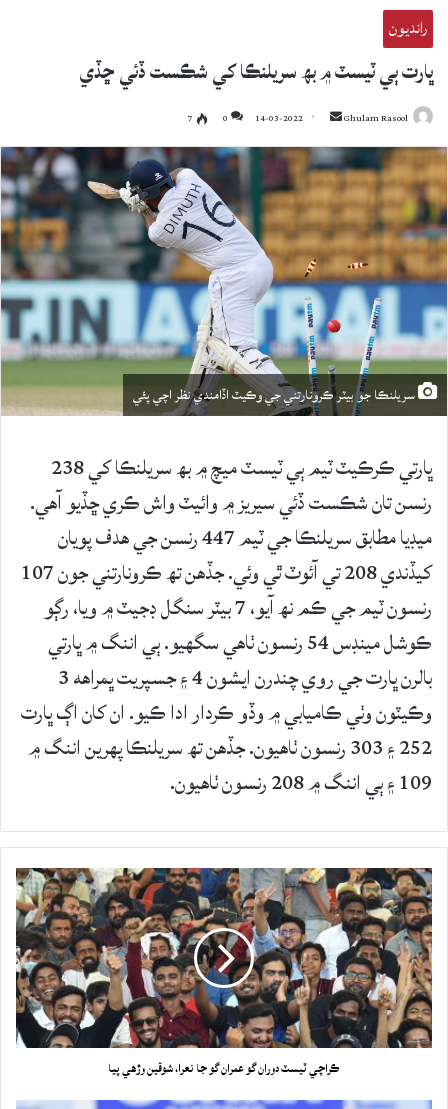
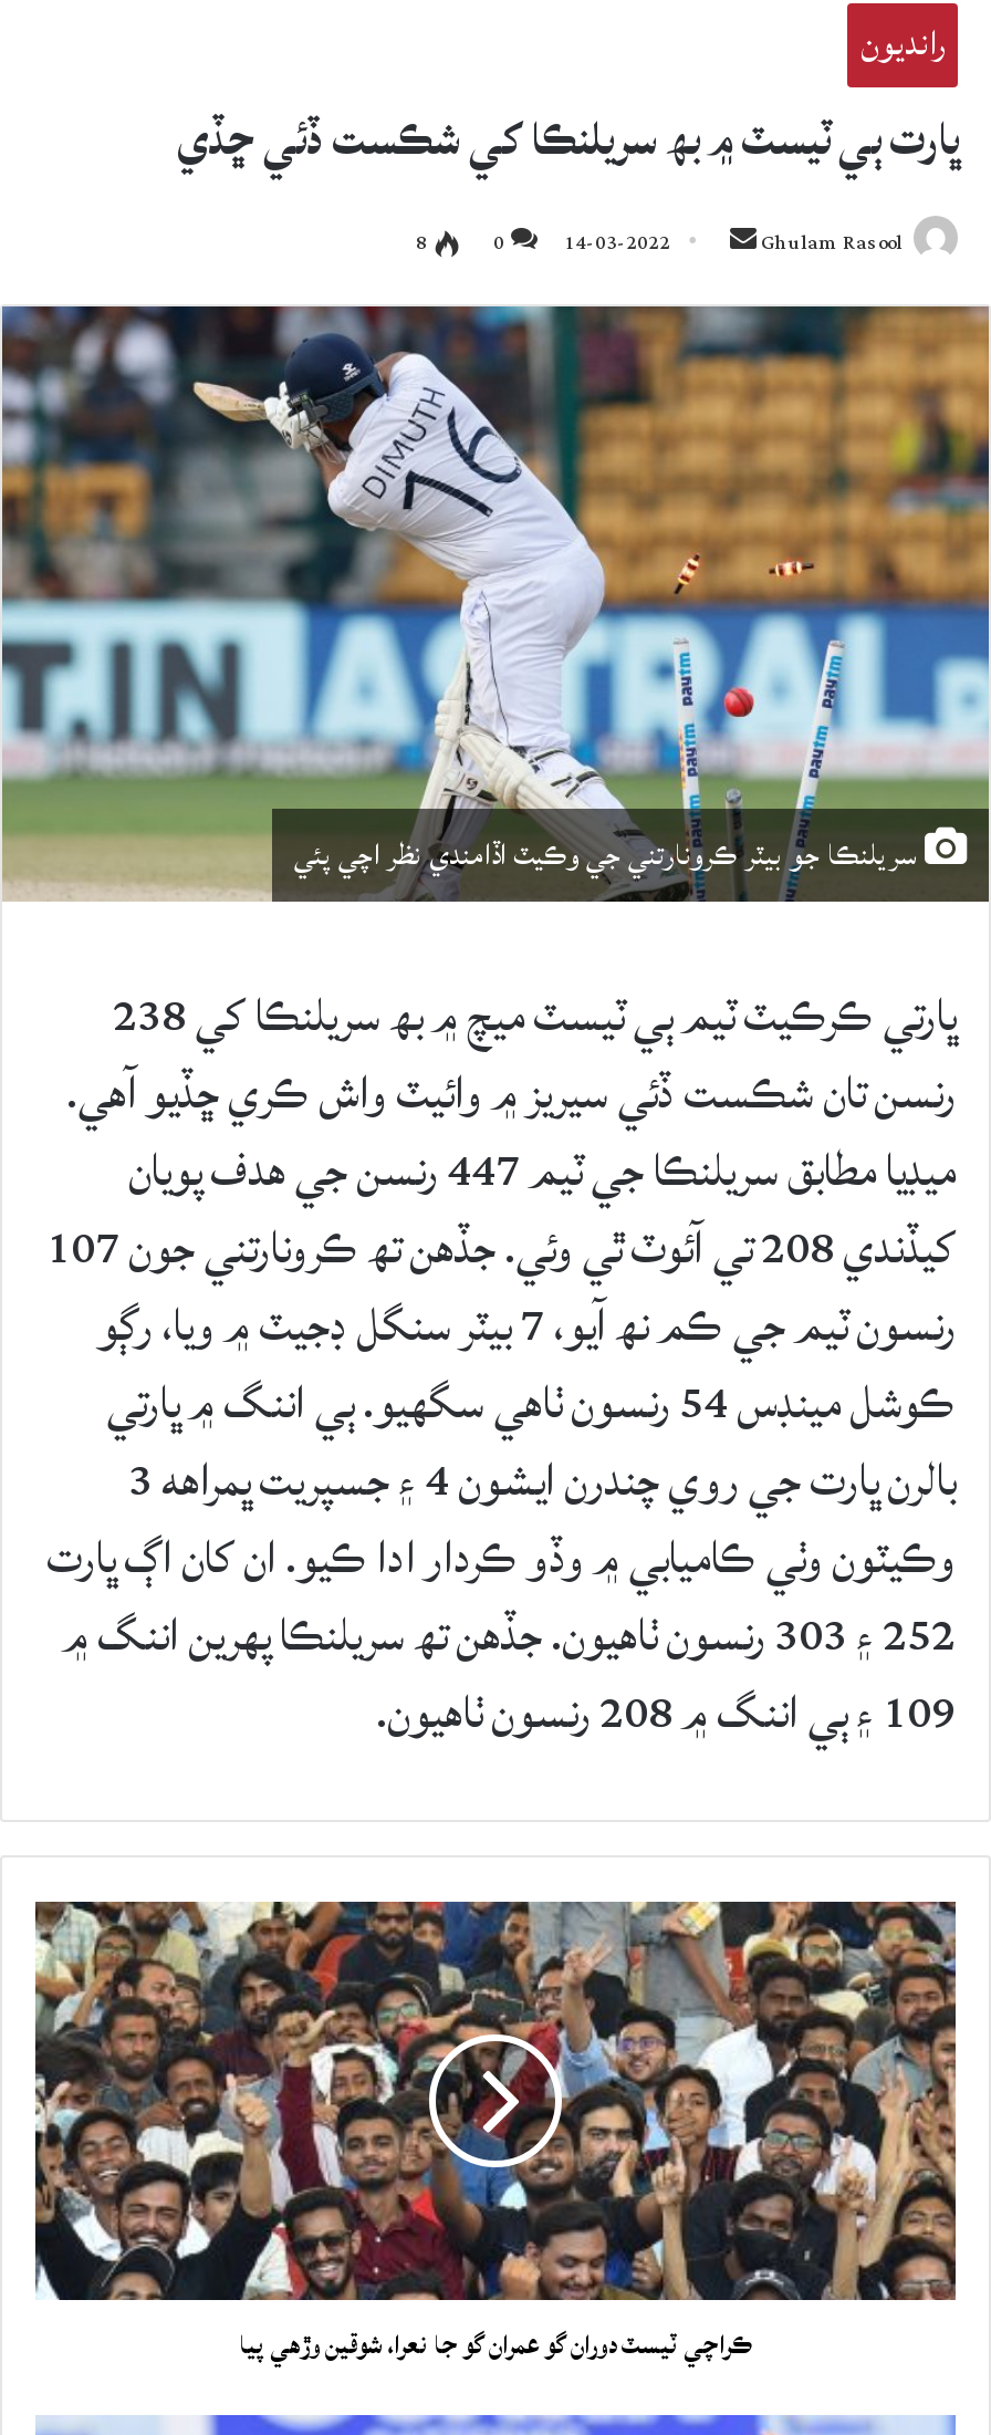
[188,110,193,127] 7 -> [416,225,427,262] 8

